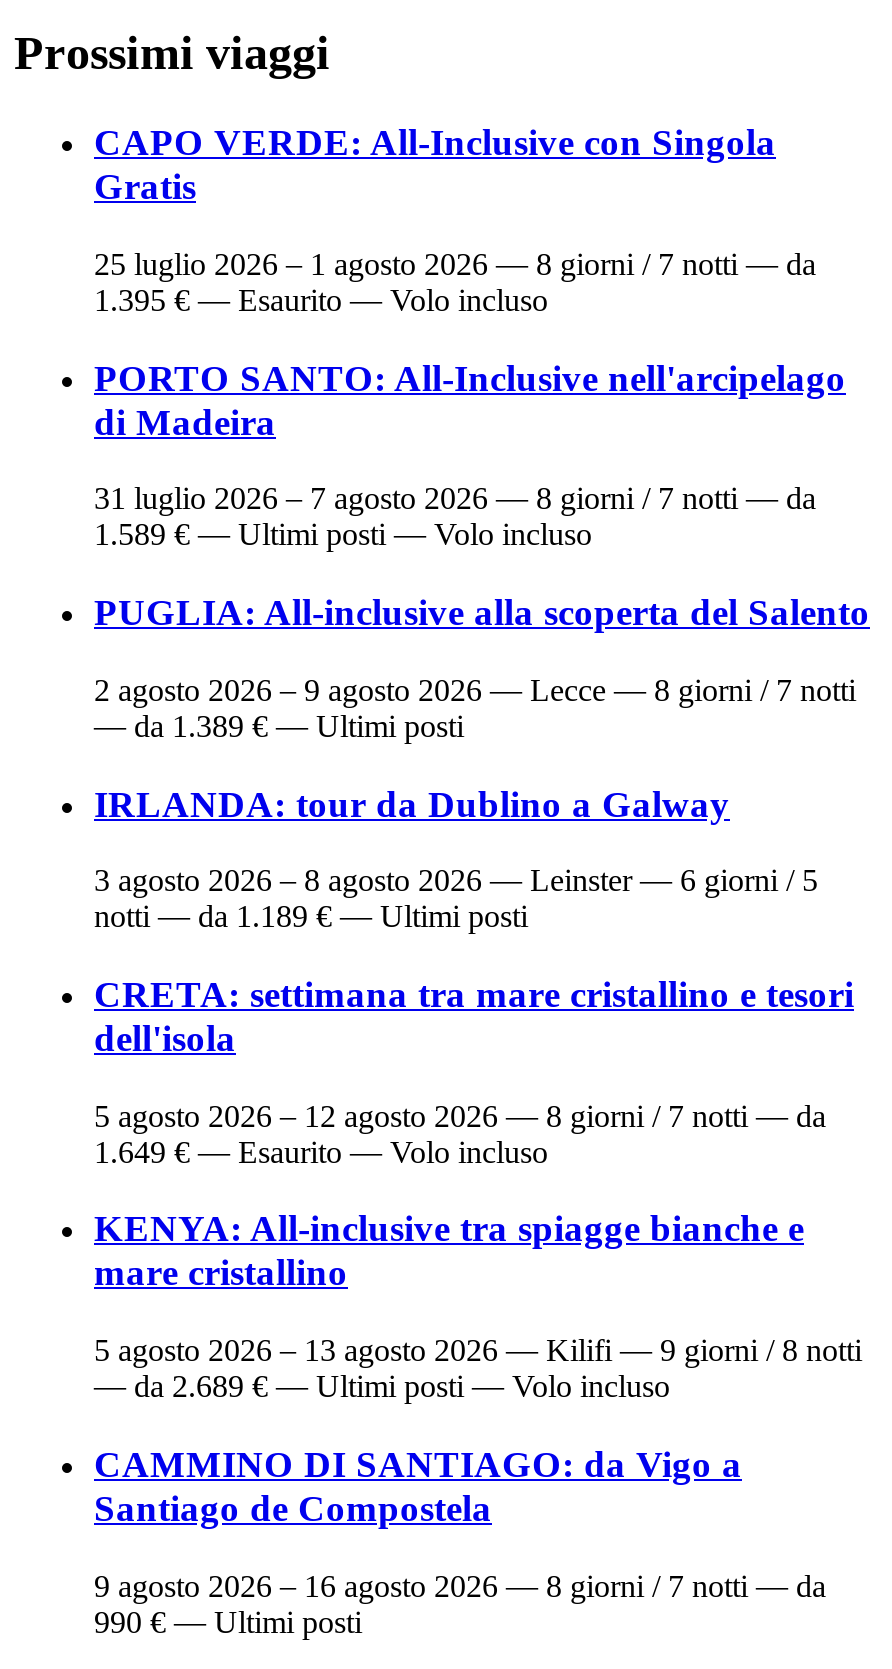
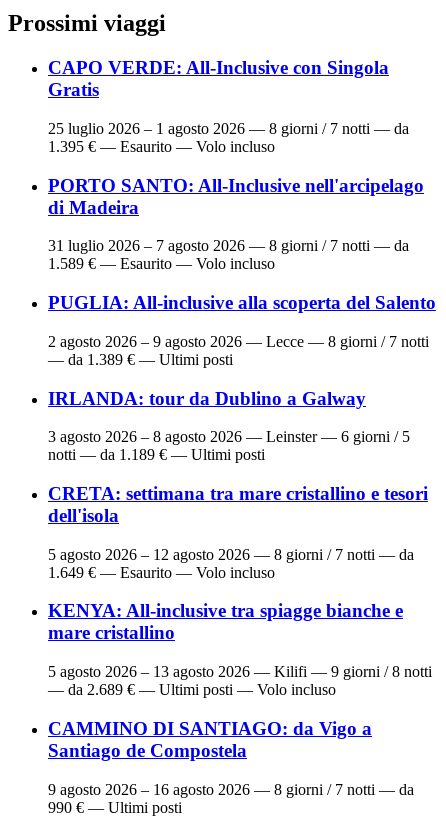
[94,518,592,552] 1.589 € — Ultimi posti — Volo incluso -> [48,255,275,272] 1.589 € — Esaurito — Volo incluso

